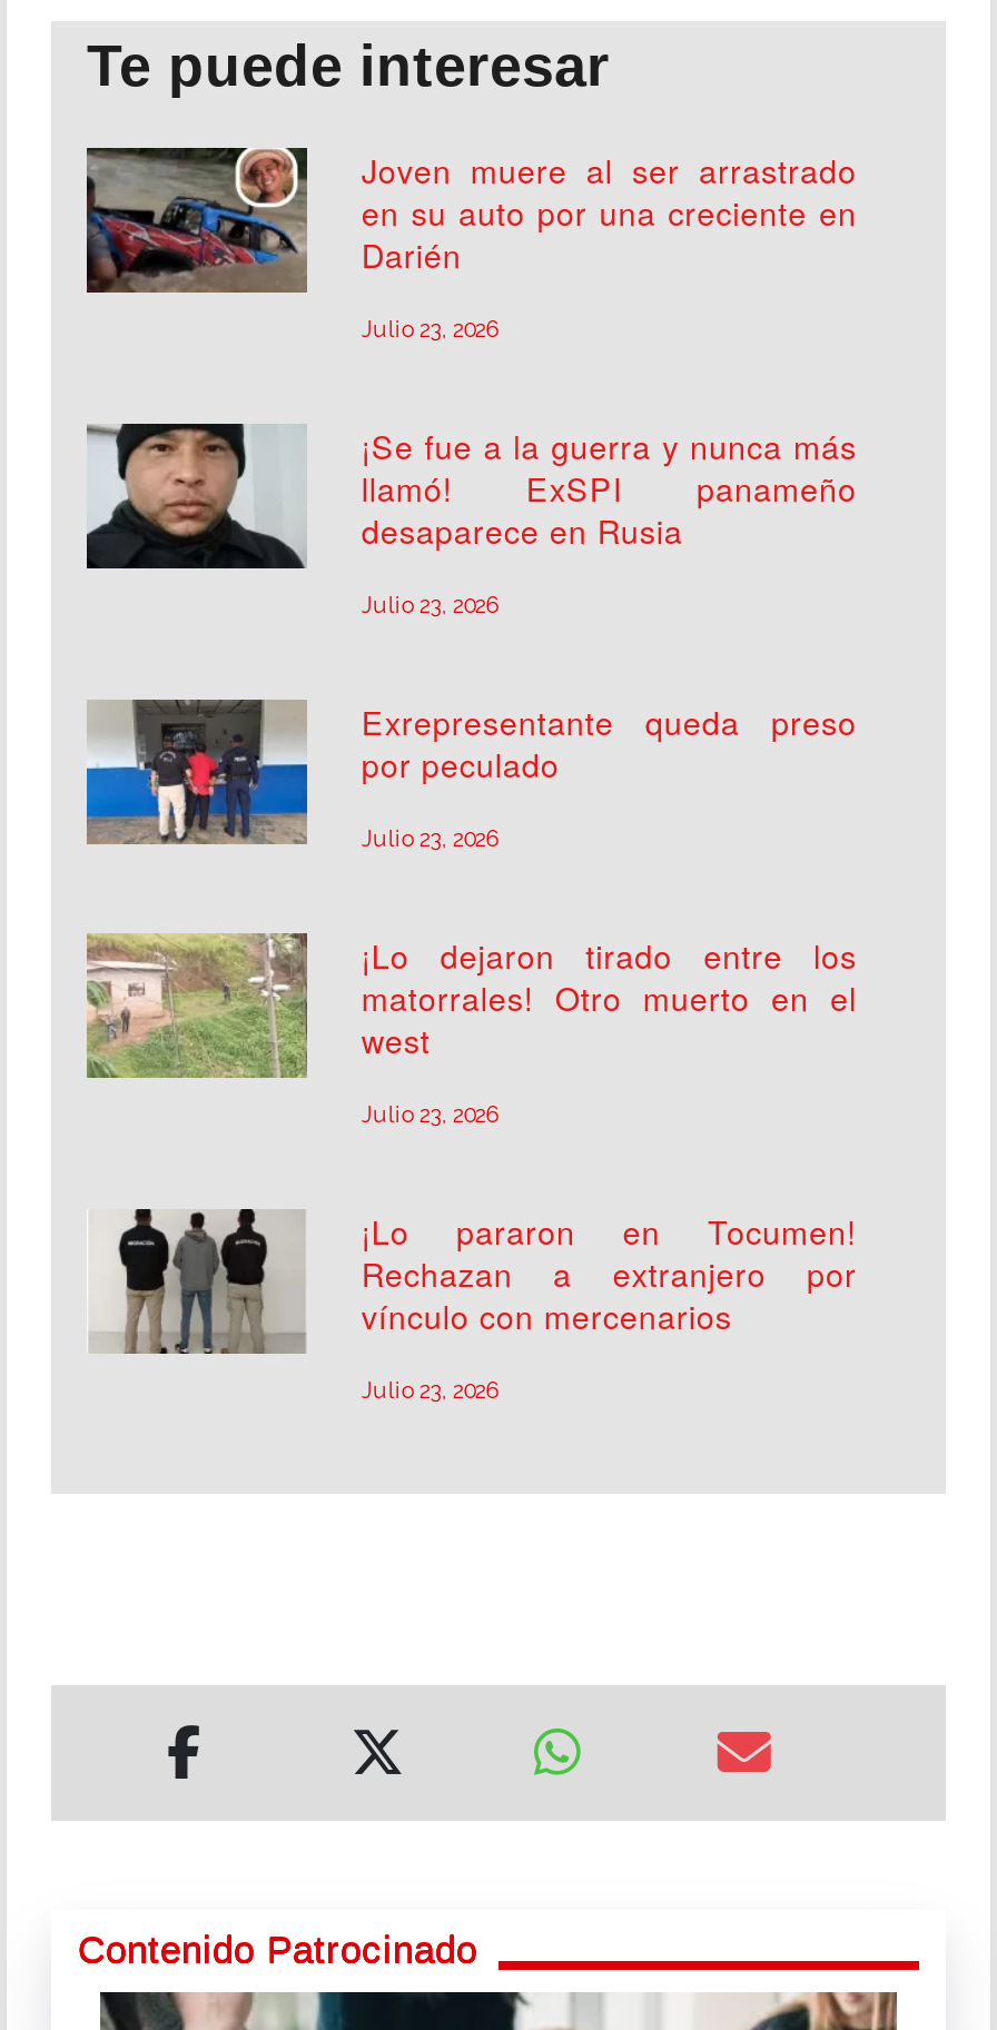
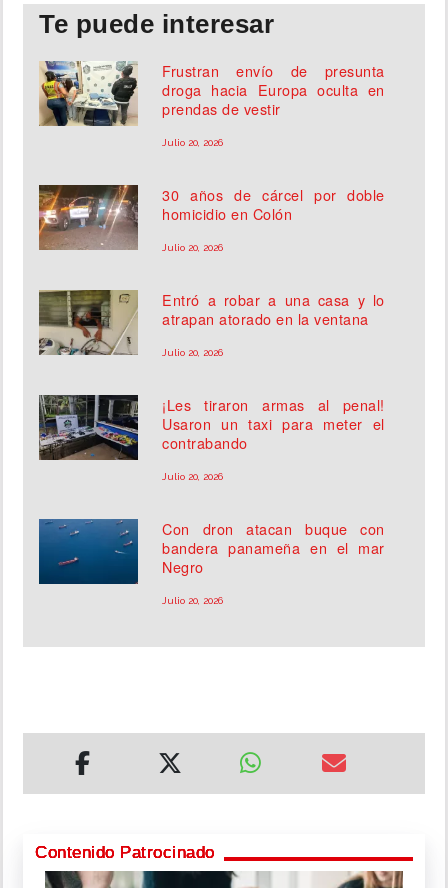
[85,146,857,295] [image] | Joven muere al ser arrastrado | en su auto por una creciente en | Darién -> [39,60,385,126] [image] | Frustran envío de presunta | droga hacia Europa oculta en | prendas de vestir
[361,317,497,342] Julio 23, 2026 -> [162,137,223,148] Julio 20, 2026
[85,422,857,571] [image] | ¡Se fue a la guerra y nunca más | llamó! ExSPI panameño | desaparece en Rusia -> [38,184,385,251] [image] | 30 años de cárcel por doble | homicidio en Colón
[361,593,497,618] Julio 23, 2026 -> [162,242,223,253] Julio 20, 2026
[85,698,857,844] [image] | Exrepresentante queda preso | por peculado -> [38,289,385,355] [image] | Entró a robar a una casa y lo | atrapan atorado en la ventana
[361,827,497,851] Julio 23, 2026 -> [162,347,223,358] Julio 20, 2026
[87,931,857,1080] [image] | ¡Lo dejaron tirado entre los | matorrales! Otro muerto en el | west -> [38,394,385,461] [image] | ¡Les tiraron armas al penal! | Usaron un taxi para meter el | contrabando
[361,1103,497,1127] Julio 23, 2026 -> [162,471,223,482] Julio 20, 2026
[87,1207,857,1356] [image] | ¡Lo pararon en Tocumen! | Rechazan a extranjero por | vínculo con mercenarios -> [38,518,385,585] [image] | Con dron atacan buque con | bandera panameña en el mar | Negro
[361,1378,497,1403] Julio 23, 2026 -> [162,595,223,606] Julio 20, 2026

